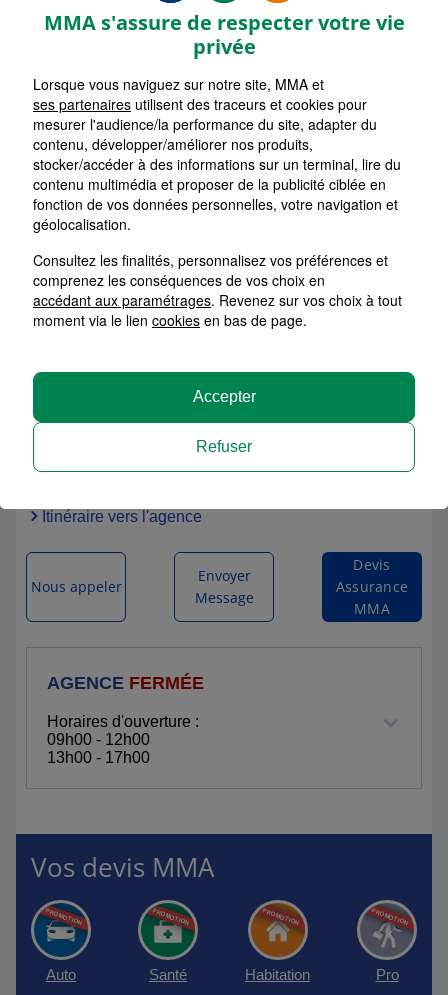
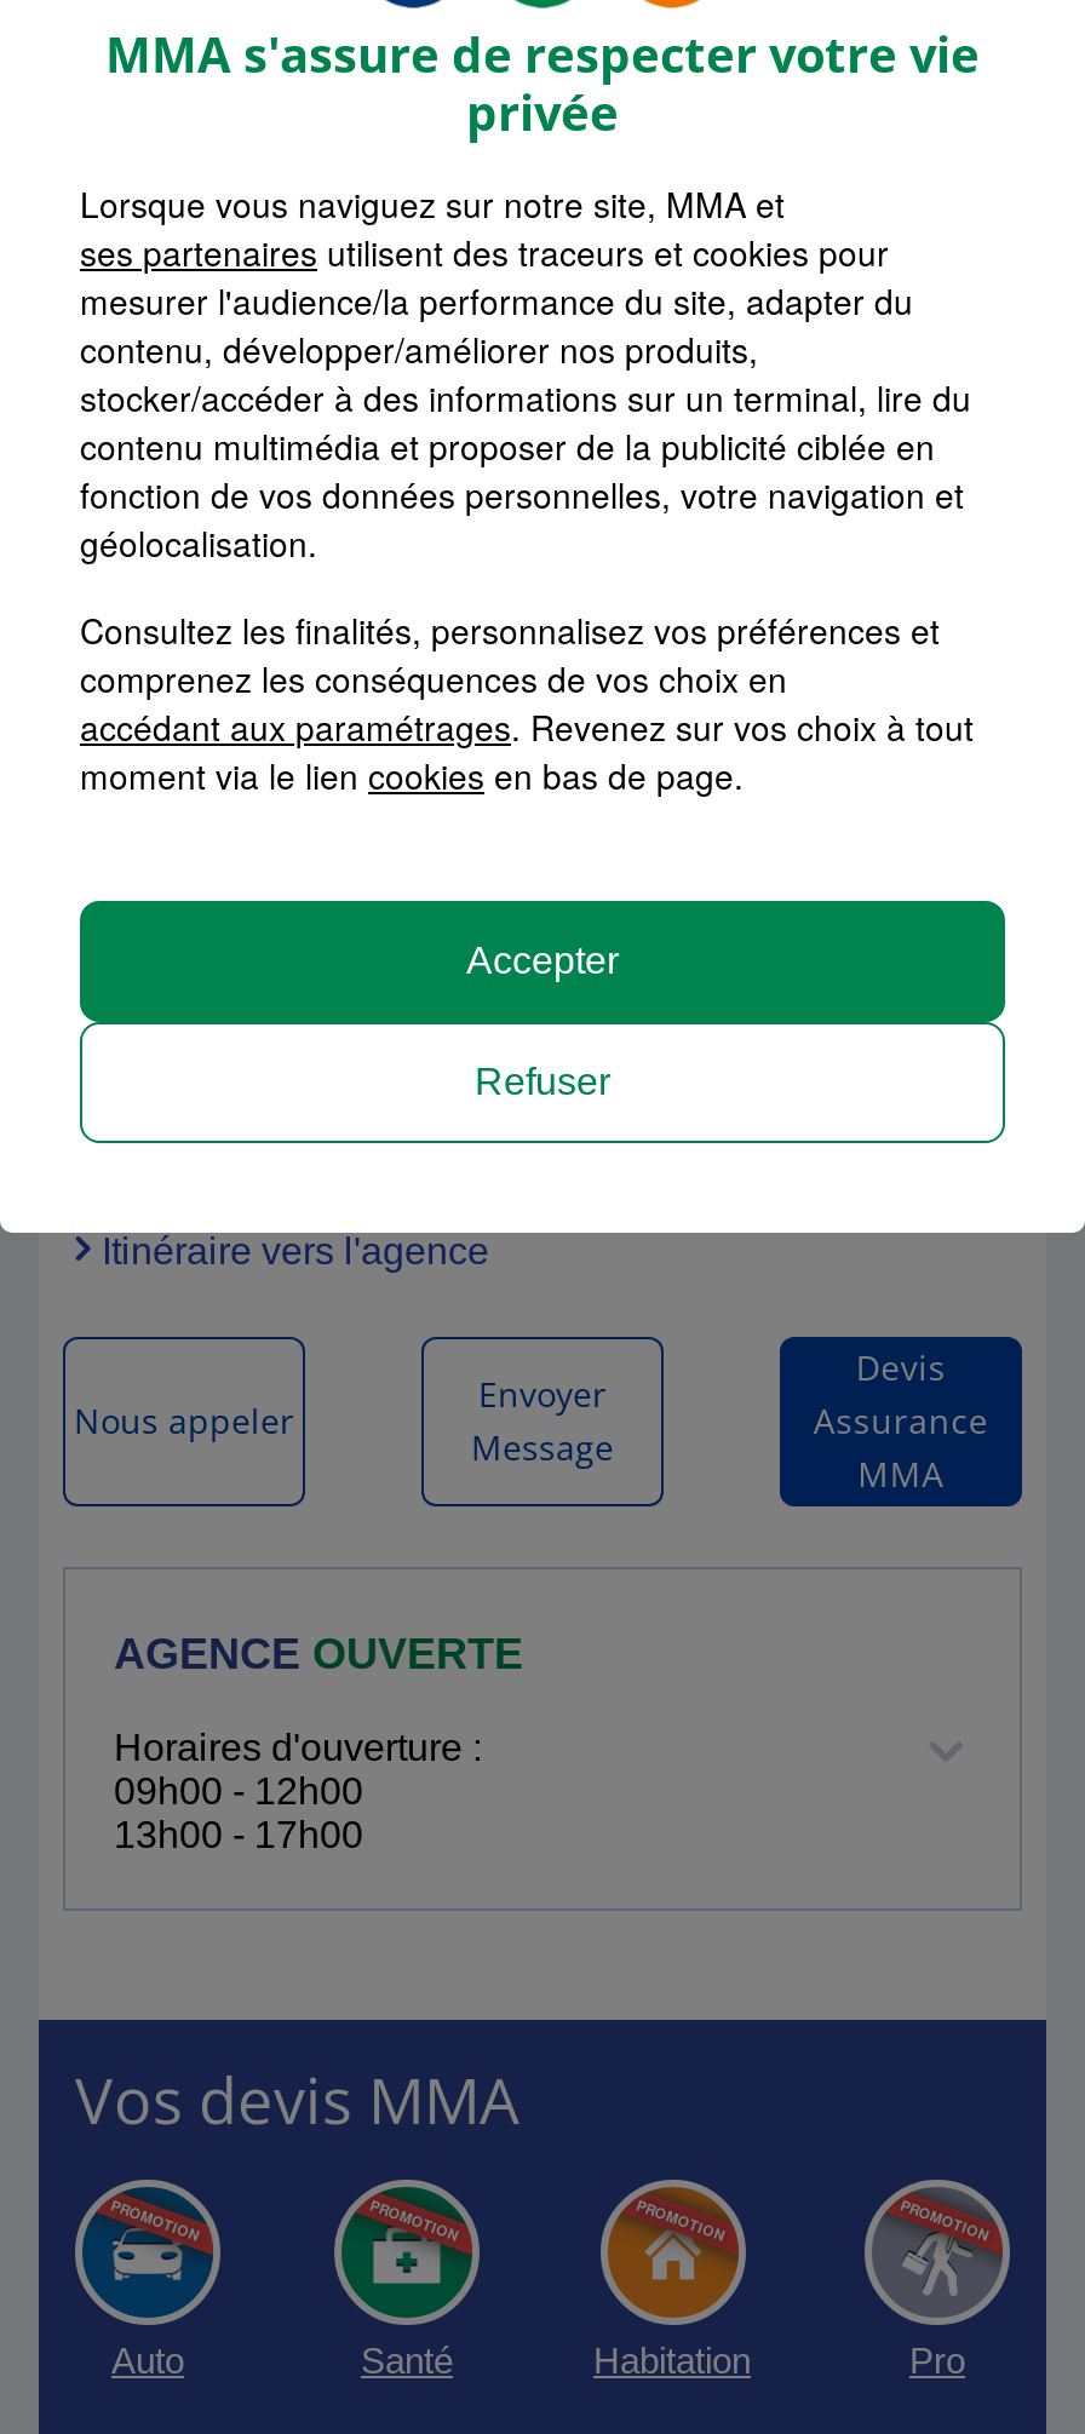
[47,673,204,693] AGENCE FERMÉE -> [114,1630,523,1678] AGENCE OUVERTE

